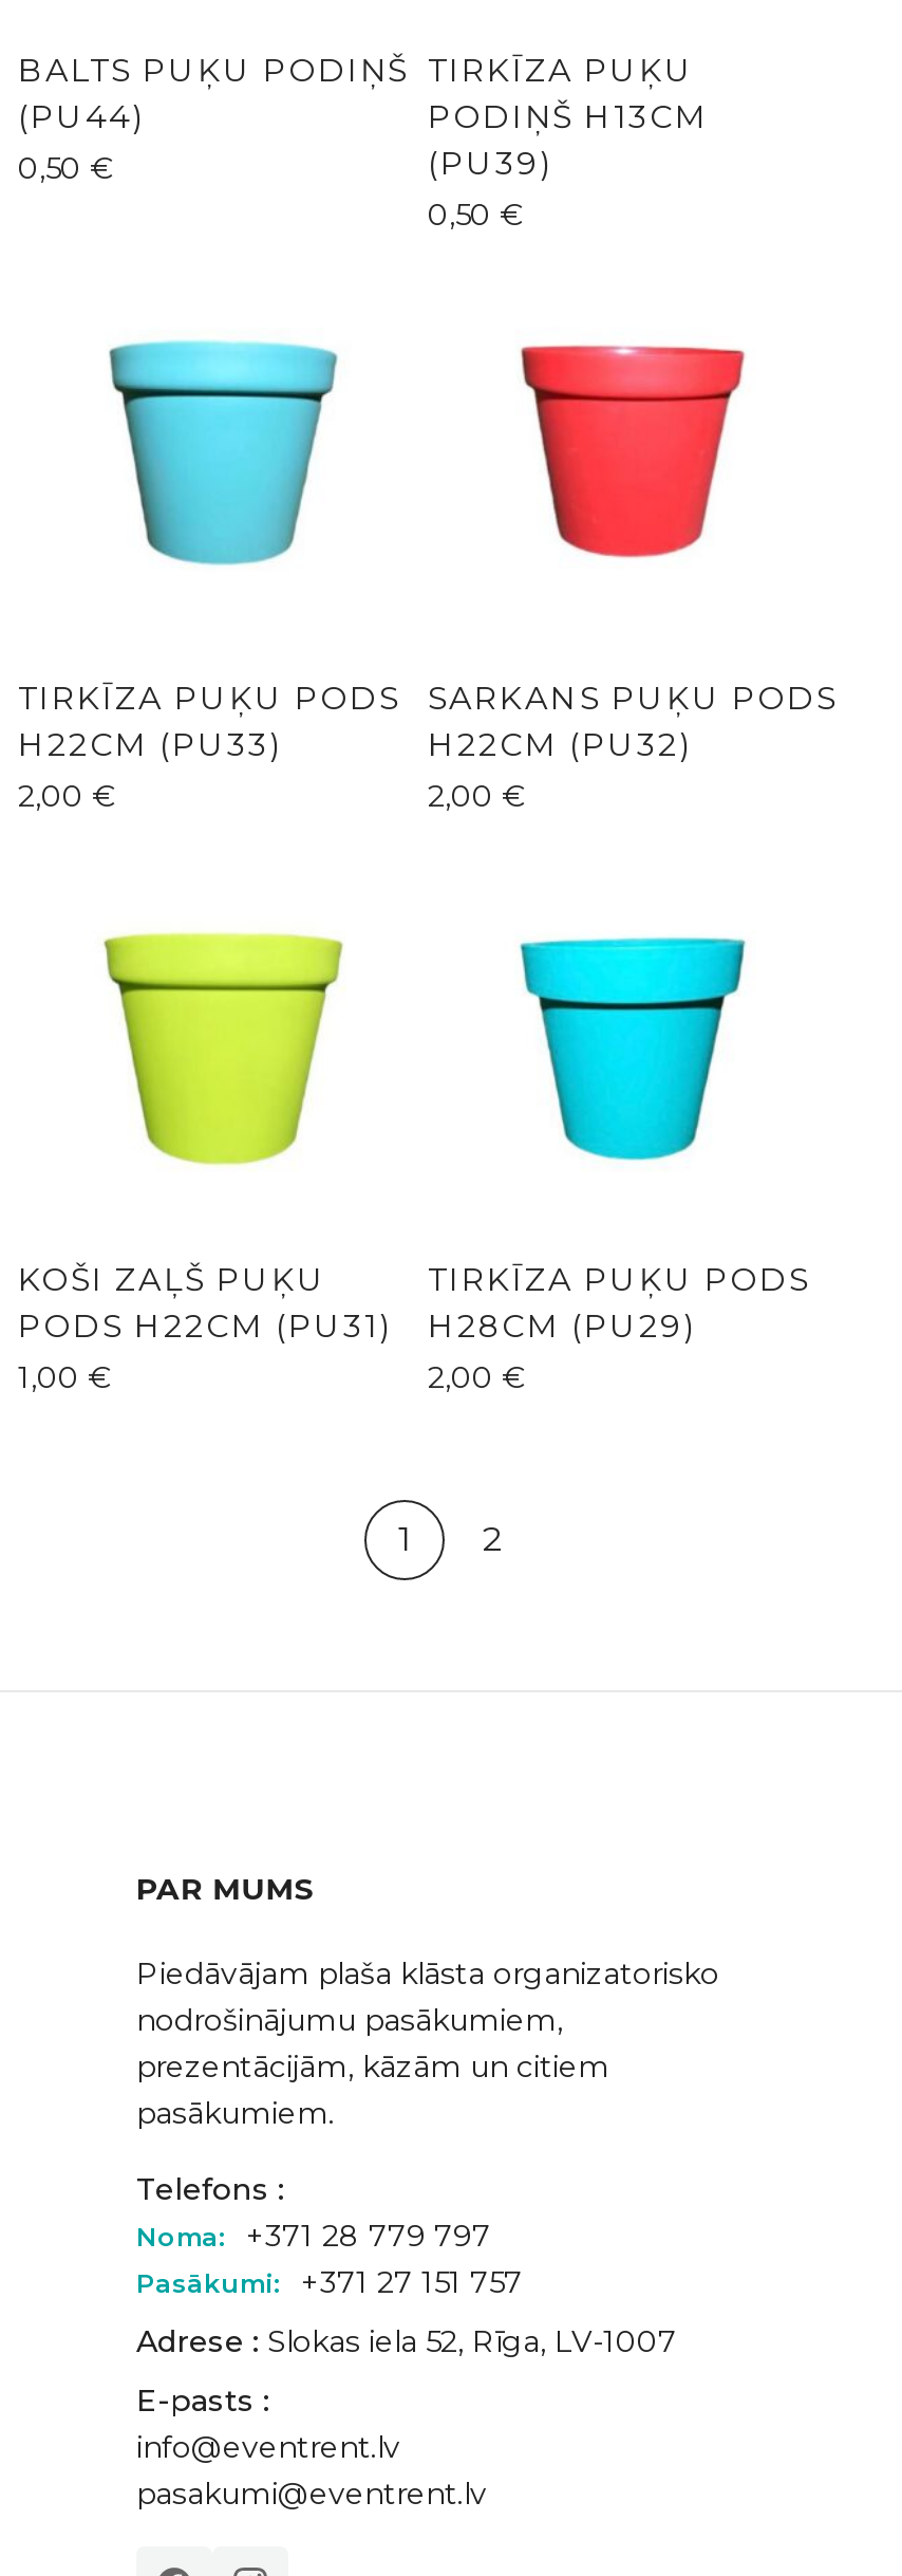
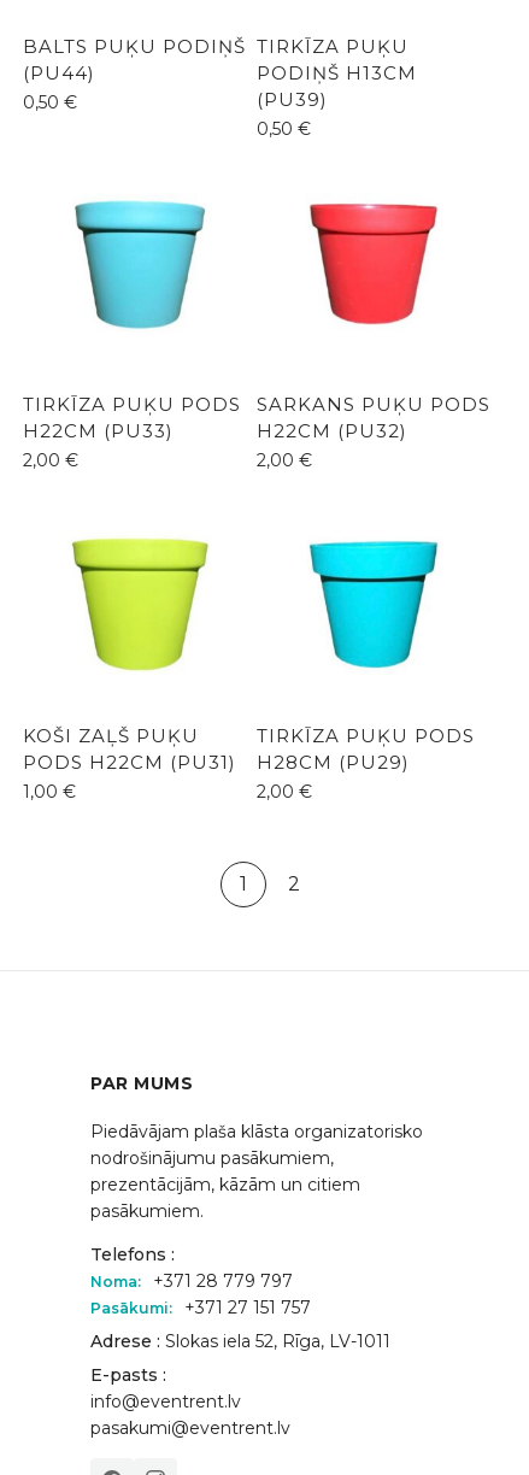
[136,2322,677,2360] Adrese : Slokas iela 52, Rīga, LV-1007 -> [90,1330,390,1352] Adrese : Slokas iela 52, Rīga, LV-1011

